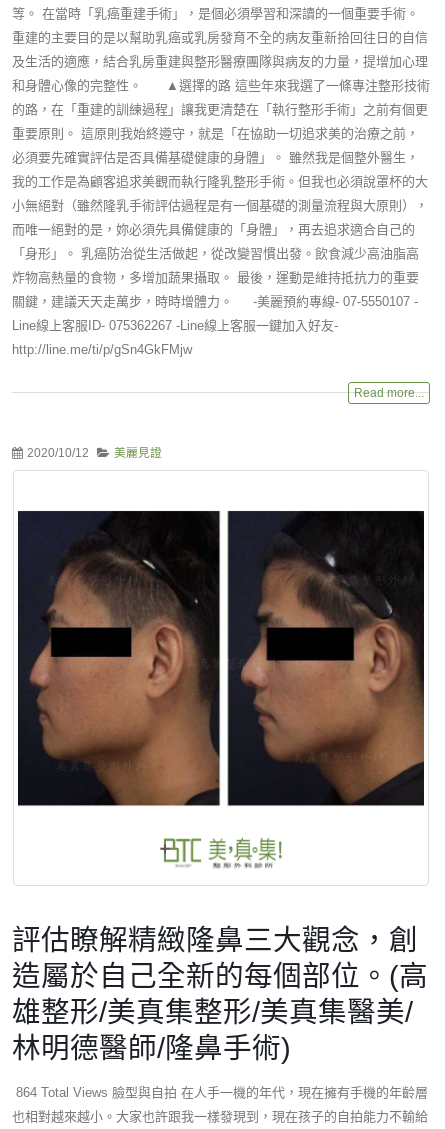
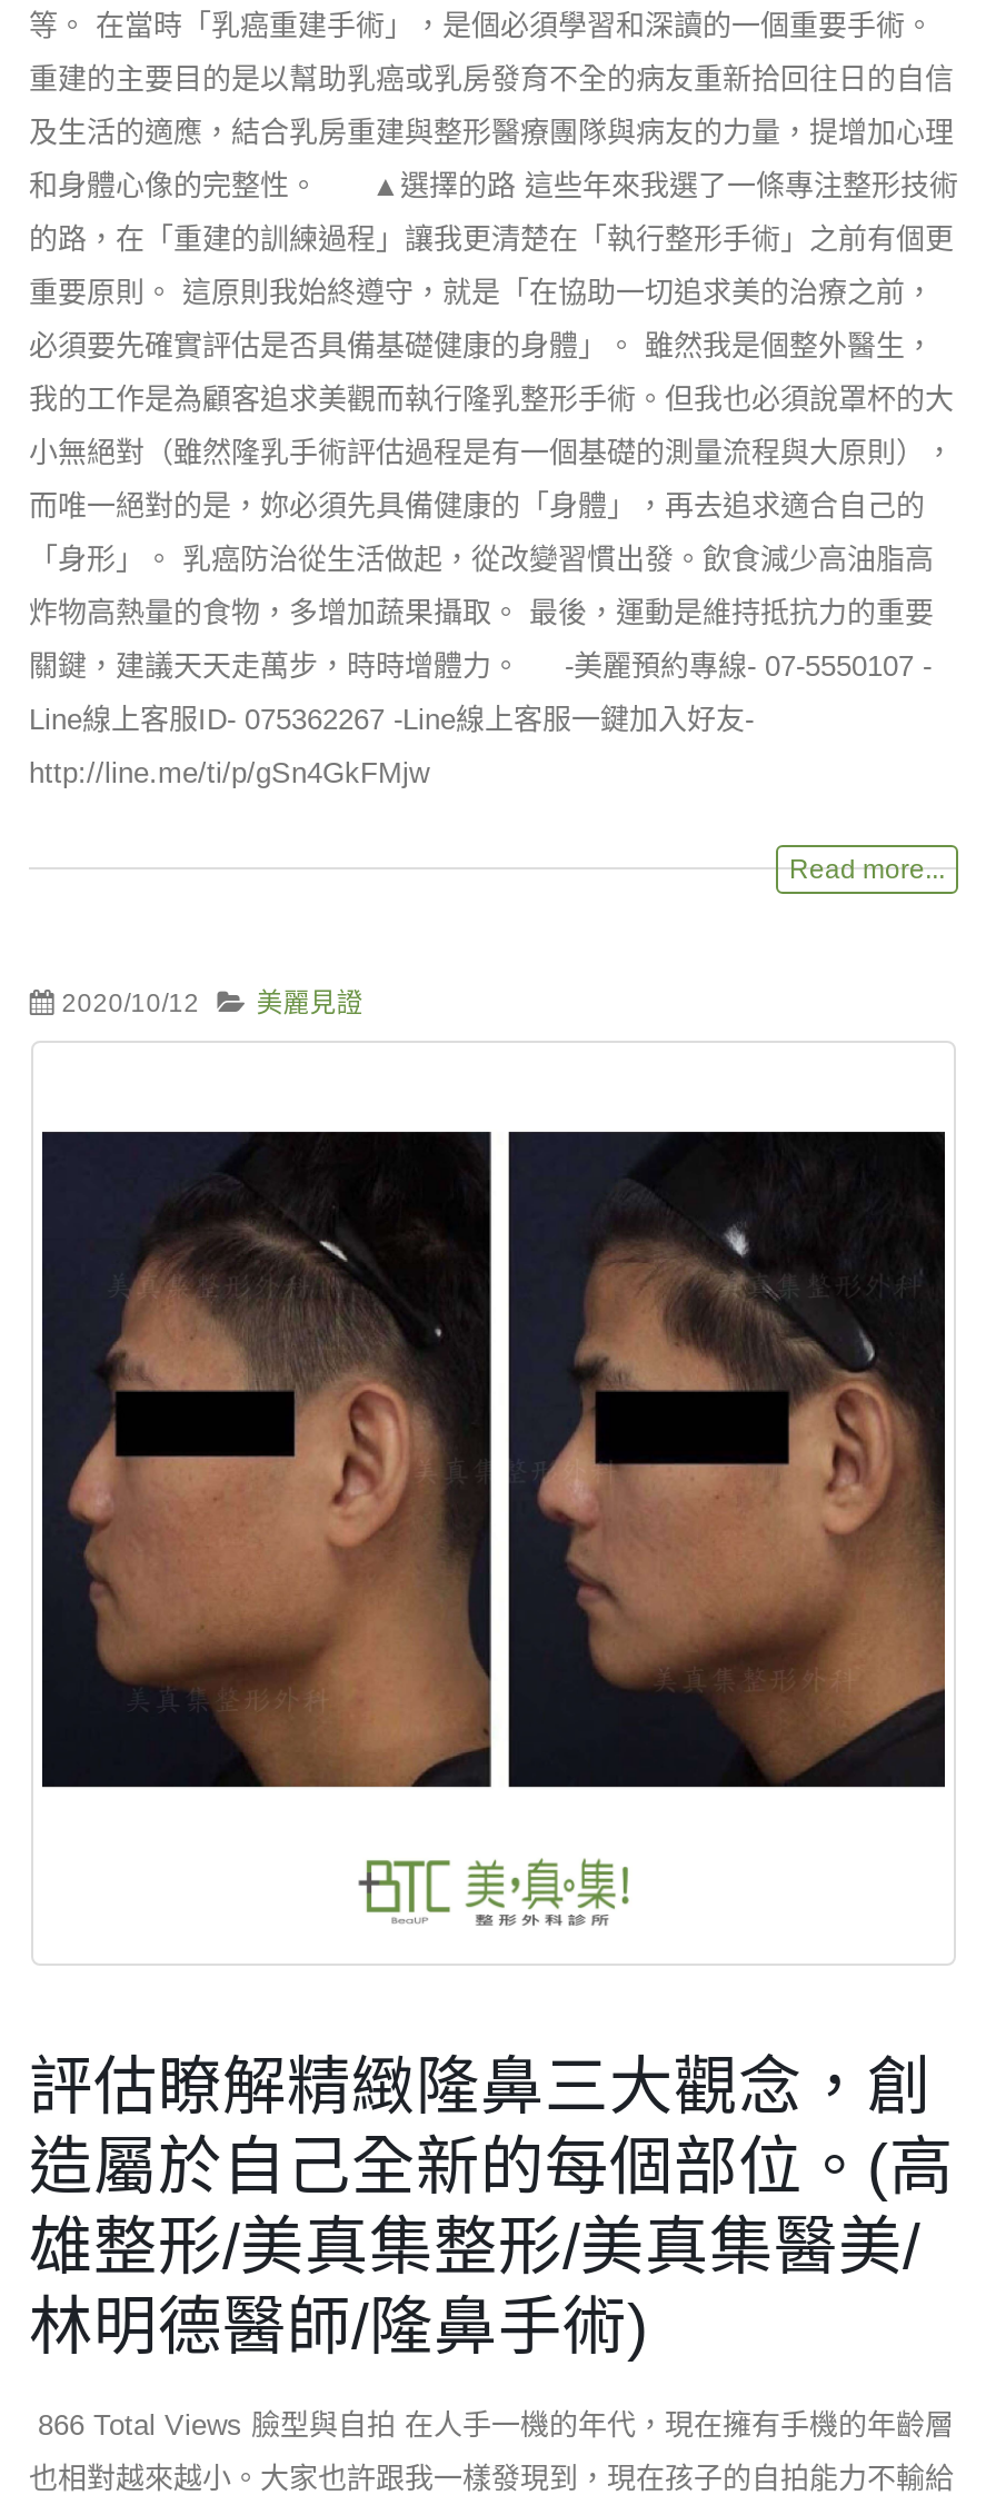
[12,1085,428,1100] 864 Total Views 臉型與自拍 在人手一機的年代，現在擁有手機的年齡層 -> [29,2409,954,2442] 866 Total Views 臉型與自拍 在人手一機的年代，現在擁有手機的年齡層

